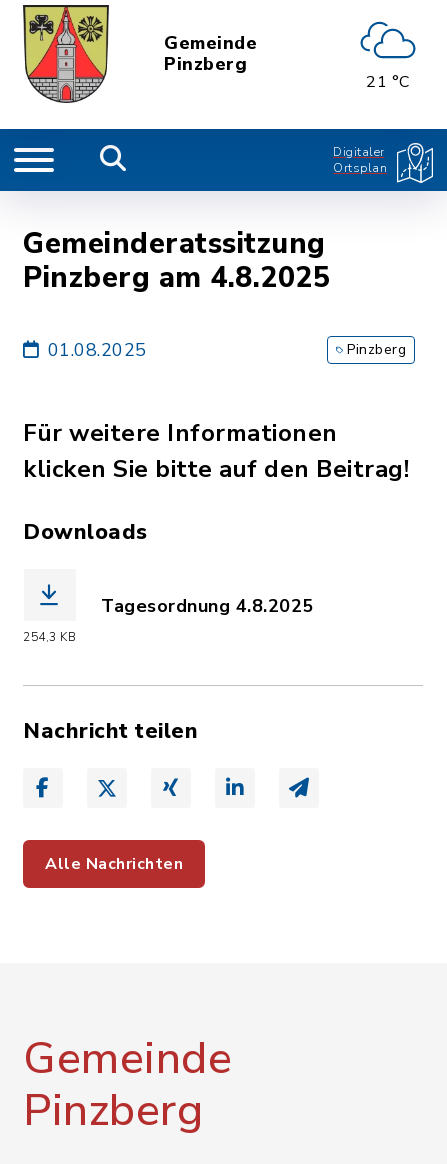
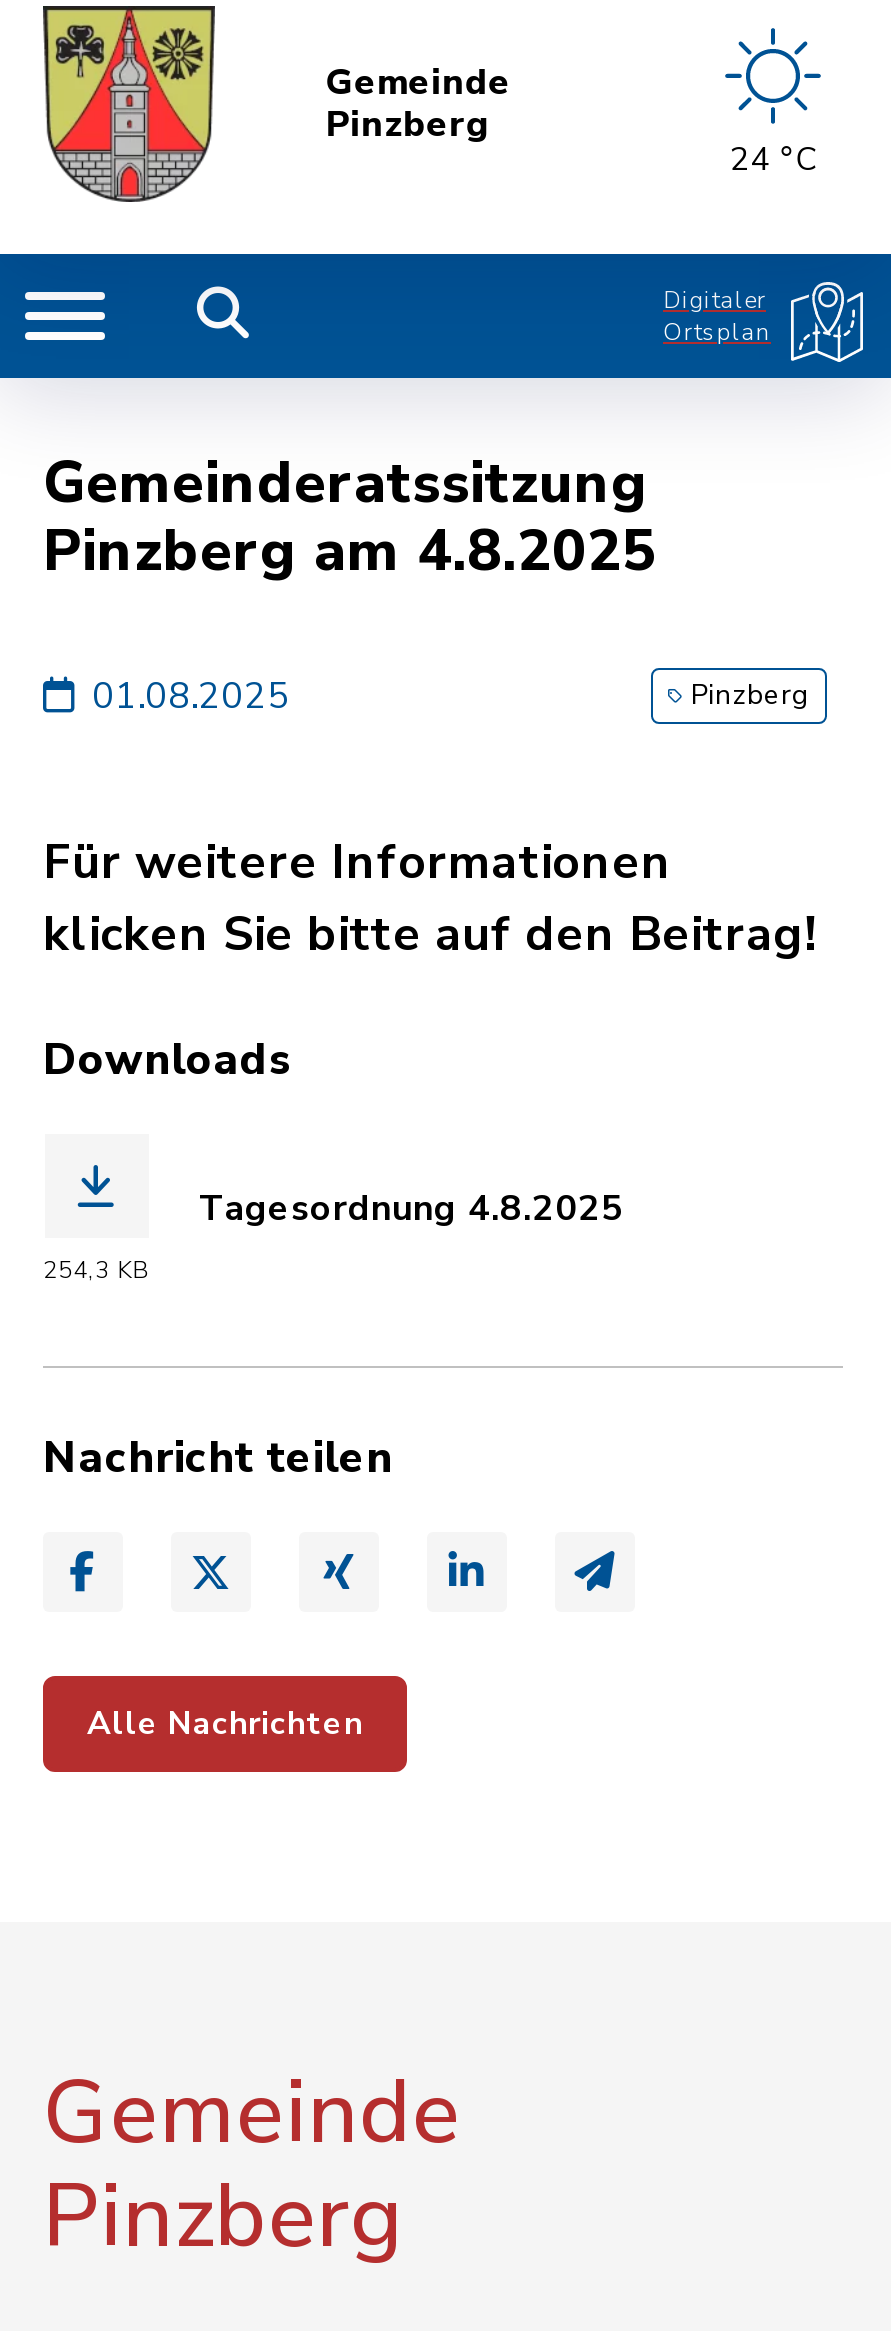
[359,17,417,92] [image] | 21 °C -> [717,26,829,181] [image] | 24 °C

